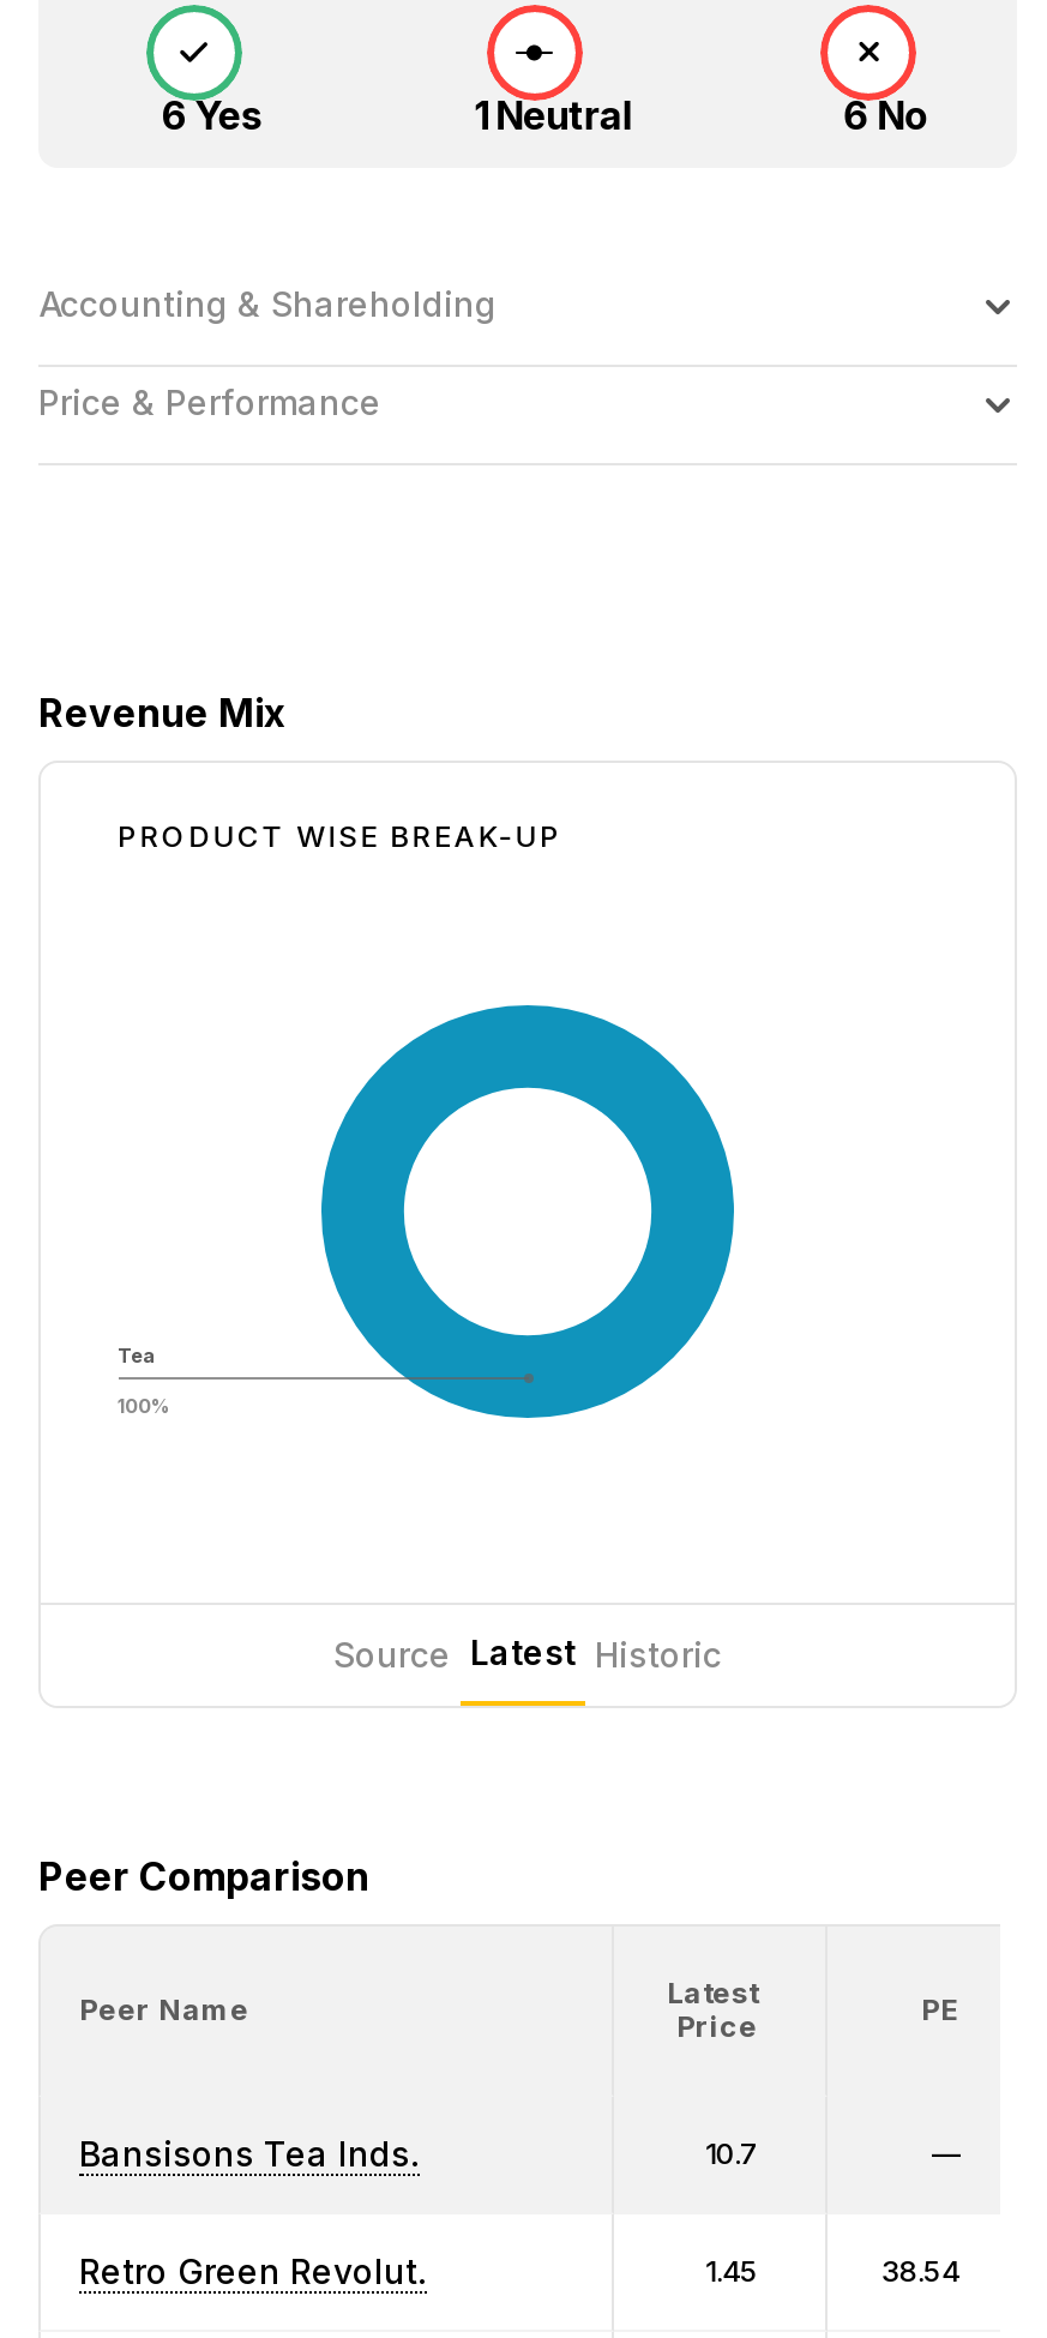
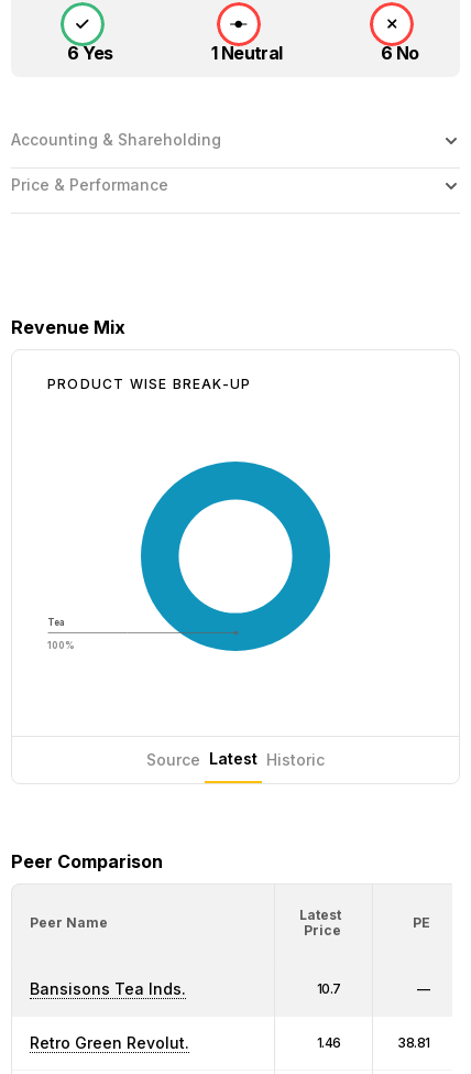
[705,2253,758,2289] 1.45 -> [317,1034,341,1051] 1.46
[881,2253,959,2289] 38.54 -> [398,1034,430,1051] 38.81

